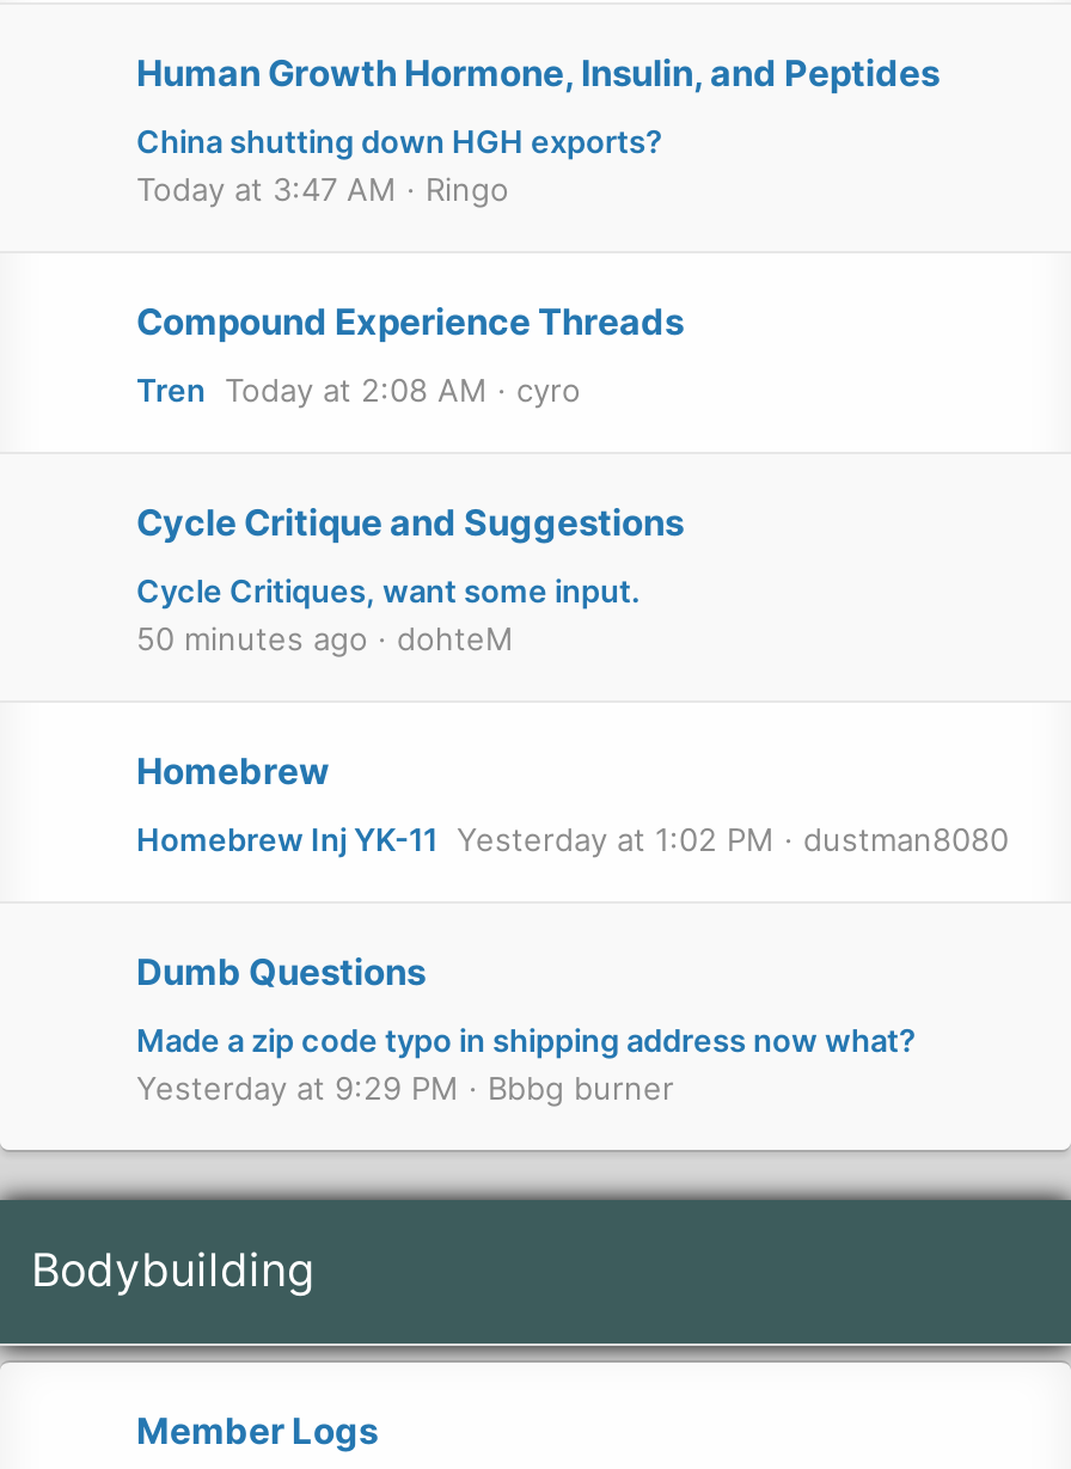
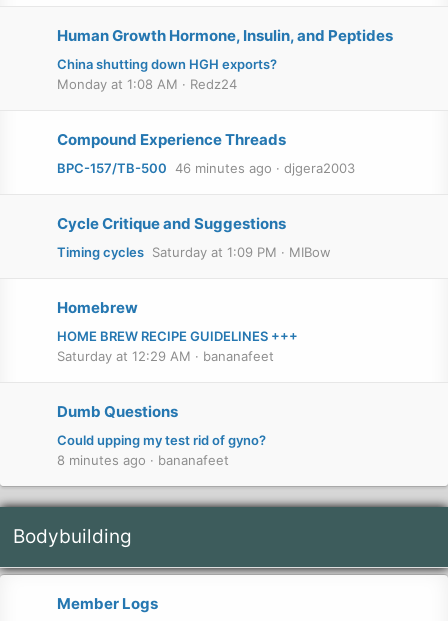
[136,169,509,208] Today at 3:47 AM | Ringo -> [57,76,237,92] Monday at 1:08 AM | Redz24
[136,370,581,409] Tren Today at 2:08 AM | cyro -> [57,160,355,176] BPC-157/TB-500 46 minutes ago | djgera2003
[136,571,641,657] Cycle Critiques, want some input. | 50 minutes ago | dohteM -> [57,244,331,260] Timing cycles Saturday at 1:09 PM | MIBow
moved [136,748,330,793] -> [57,298,138,317]: Homebrew
[136,820,1009,858] Homebrew Inj YK-11 Yesterday at 1:02 PM | dustman8080 -> [57,328,298,364] HOME BREW RECIPE GUIDELINES +++ | Saturday at 12:29 AM | bananafeet
[136,1021,916,1107] Made a zip code typo in shipping address now what? | Yesterday at 9:29 PM | Bbbg burner -> [57,432,266,468] Could upping my test rid of gyno? | 8 minutes ago | bananafeet

